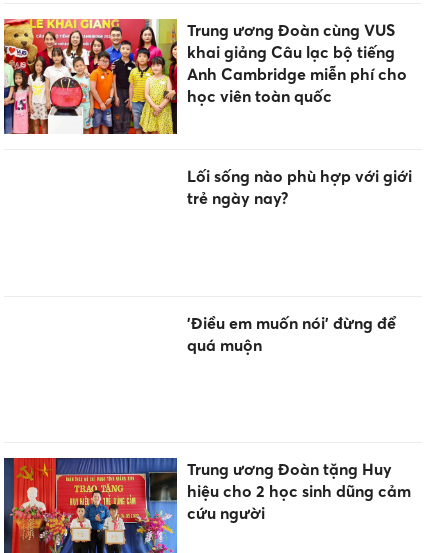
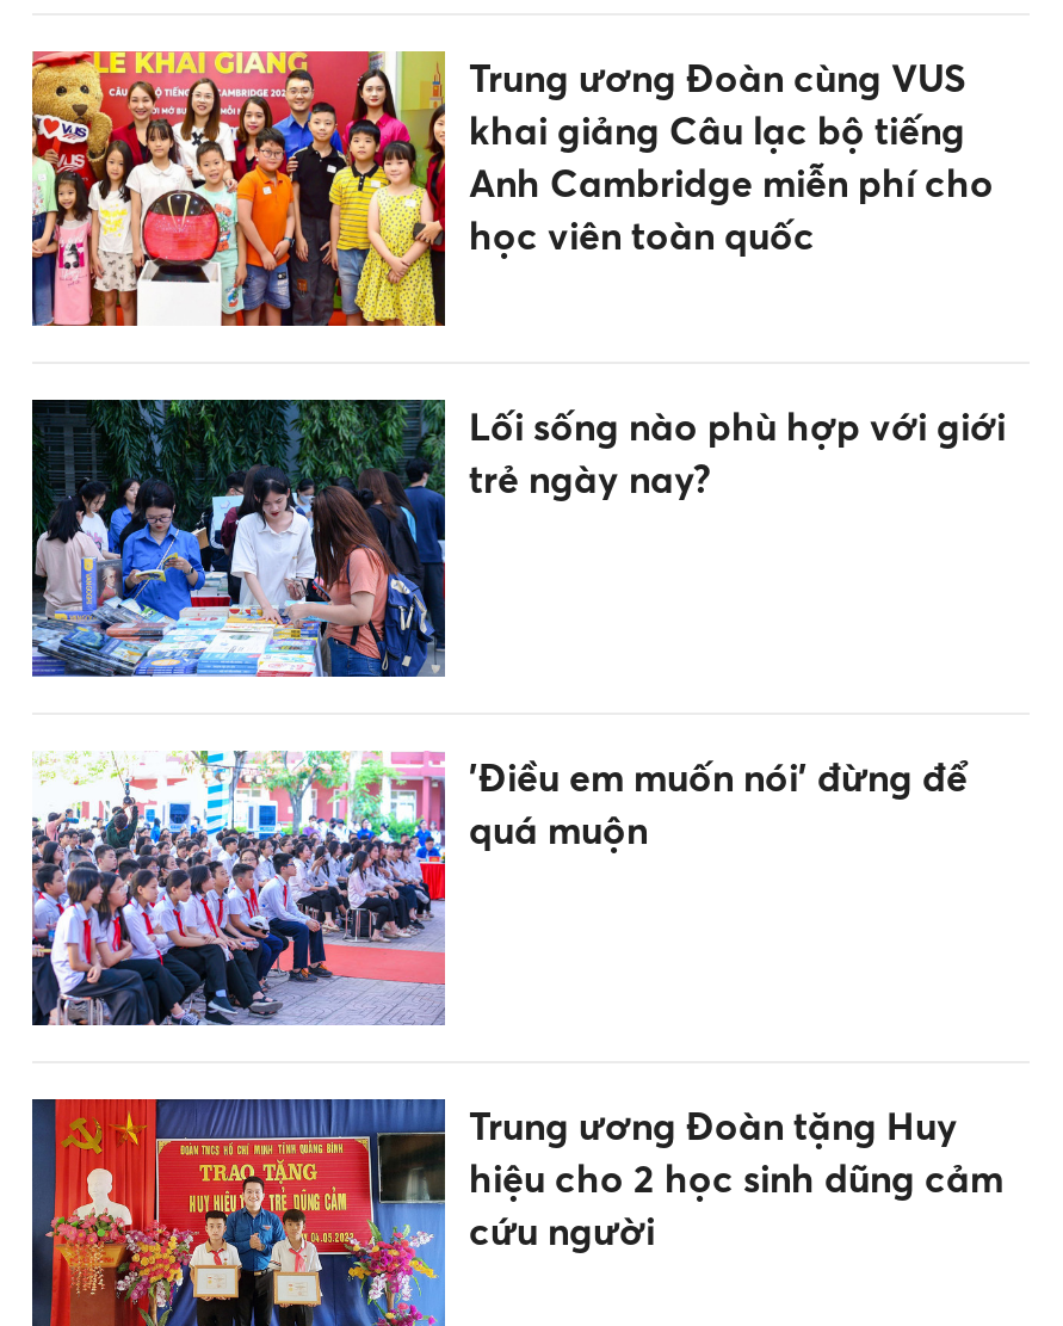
none -> [30,397,447,679] [image]
none -> [30,748,447,1028] [image]

